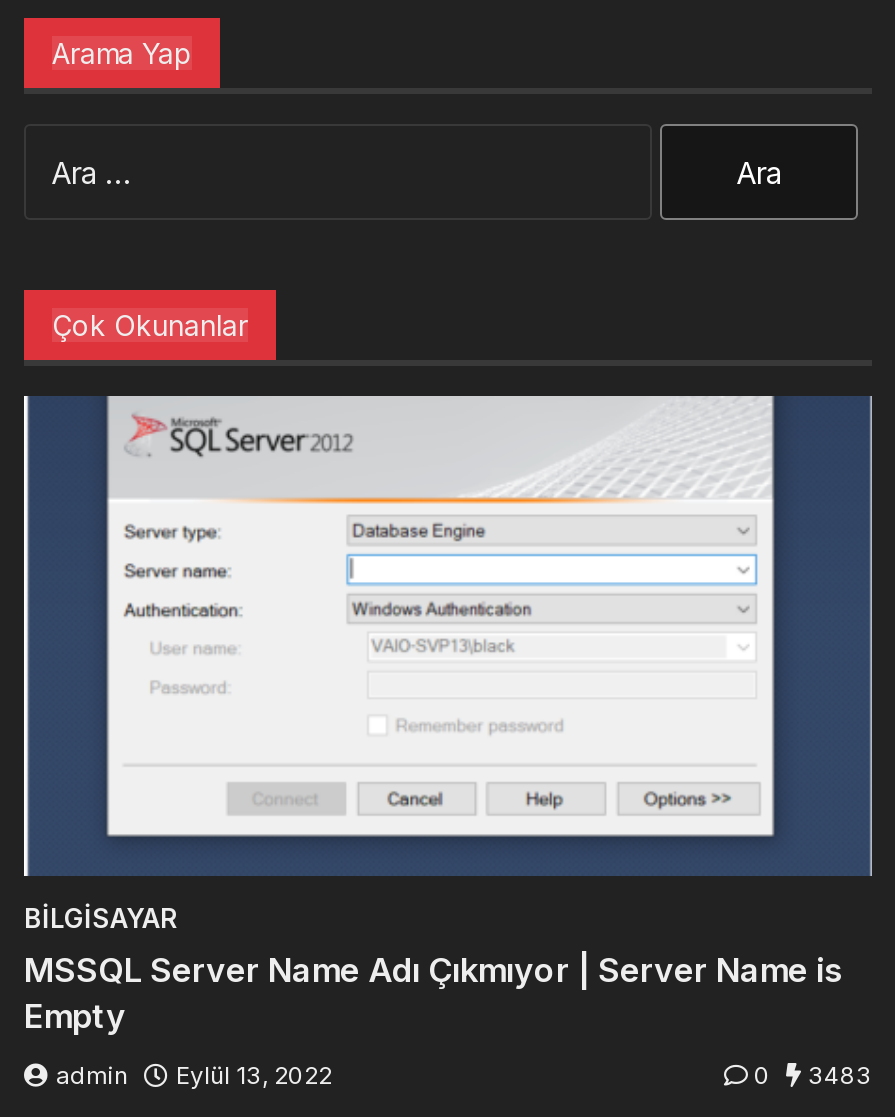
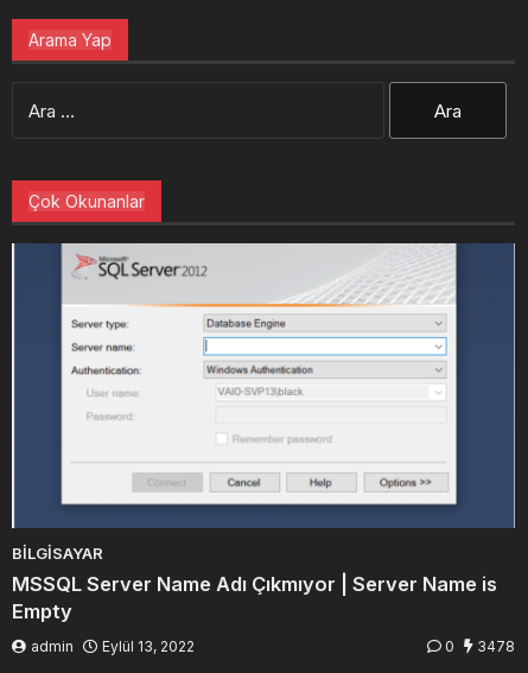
[748,1061,872,1091] 0 3483 -> [441,638,515,656] 0 3478

